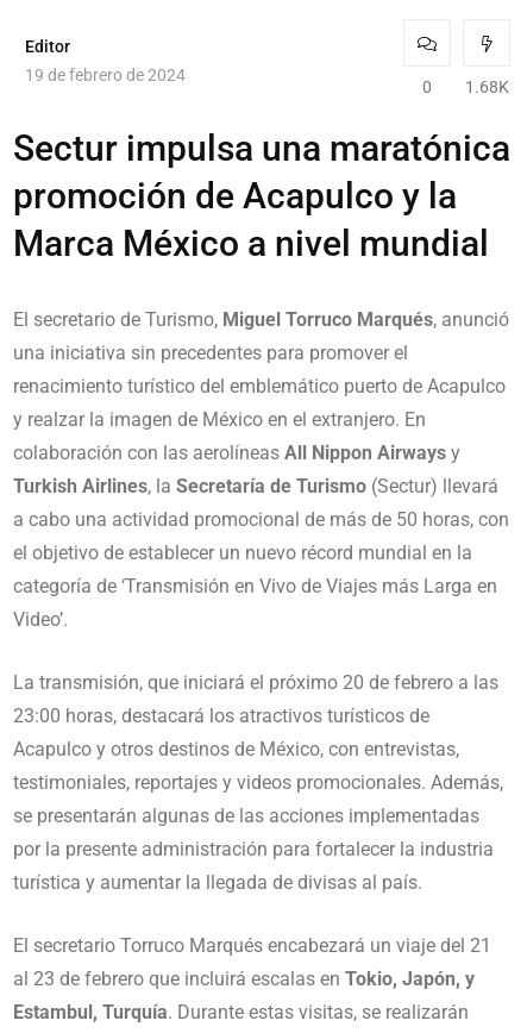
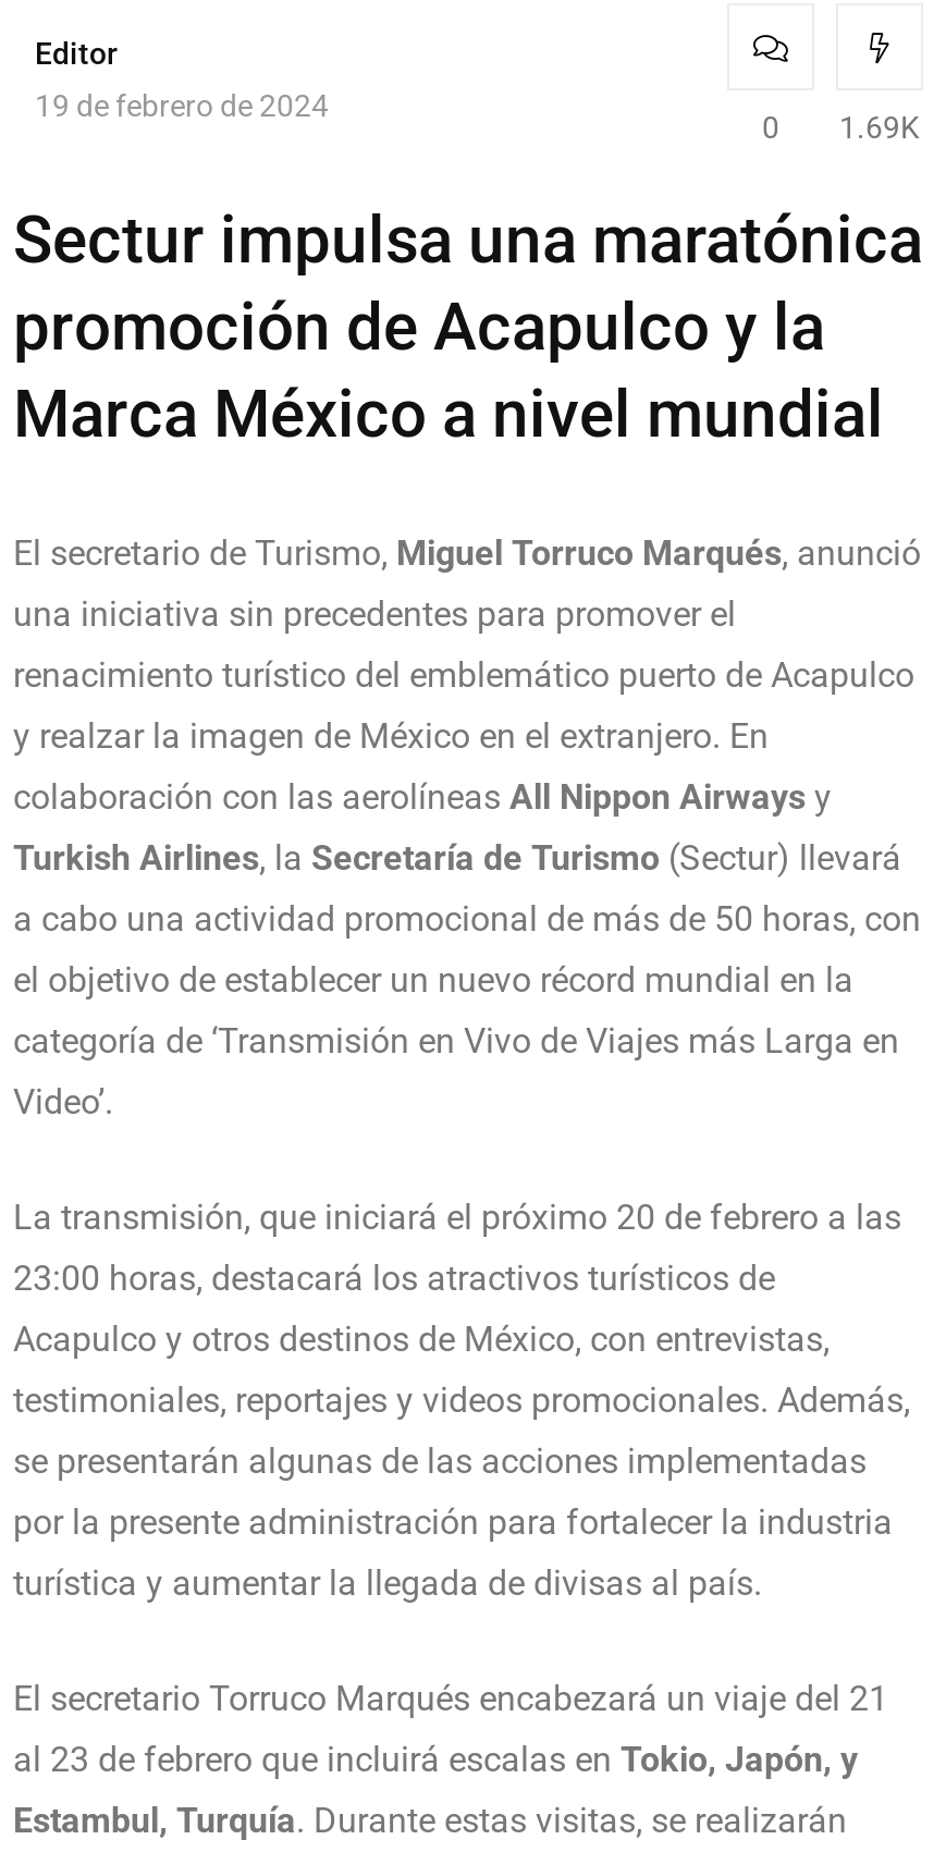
[422,78,509,97] 0 1.68K -> [762,111,920,146] 0 1.69K

